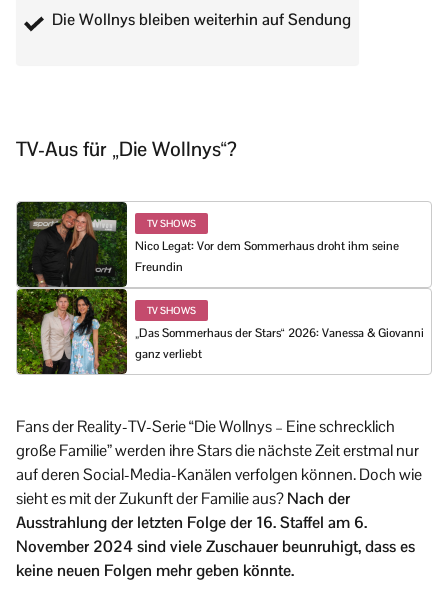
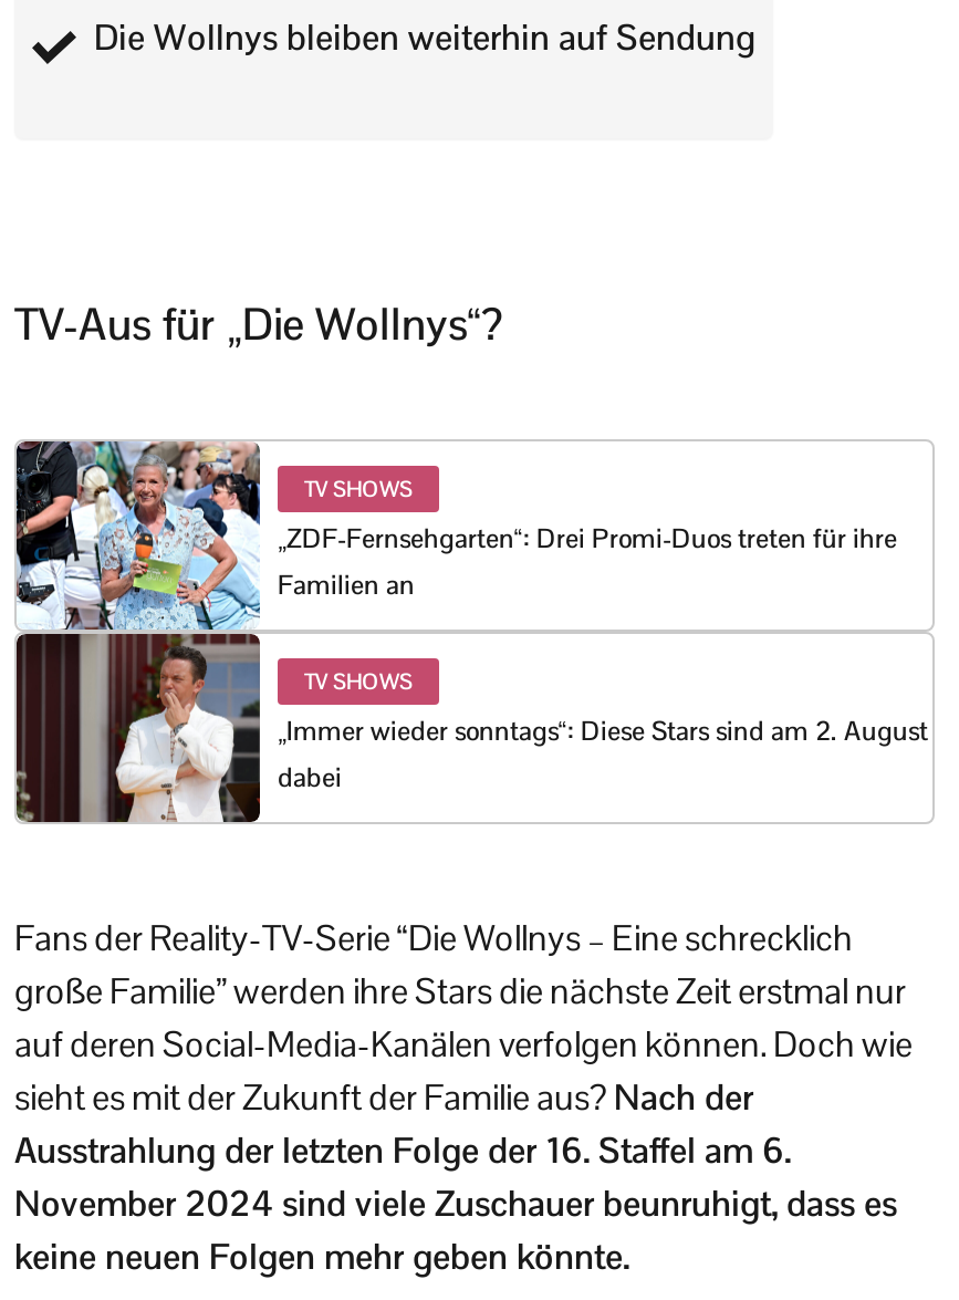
[16,201,399,375] [image] | Nico Legat: Vor dem Sommerhaus droht ihm seine | Freundin -> [14,439,897,824] [image] | „ZDF-Fernsehgarten“: Drei Promi-Duos treten für ihre | Familien an
[135,325,424,362] „Das Sommerhaus der Stars“ 2026: Vanessa & Giovanni | ganz verliebt -> [278,714,928,796] „Immer wieder sonntags“: Diese Stars sind am 2. August | dabei

